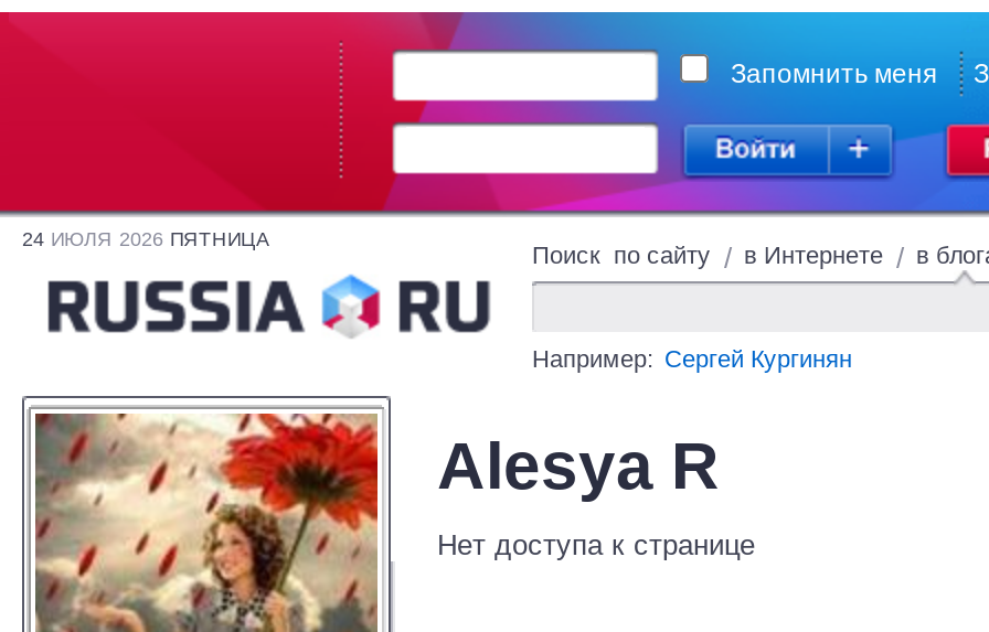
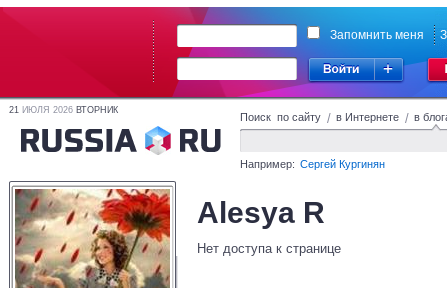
[22,228,269,250] 24 ИЮЛЯ 2026 ПЯТНИЦА -> [9,105,118,115] 21 ИЮЛЯ 2026 ВТОРНИК

